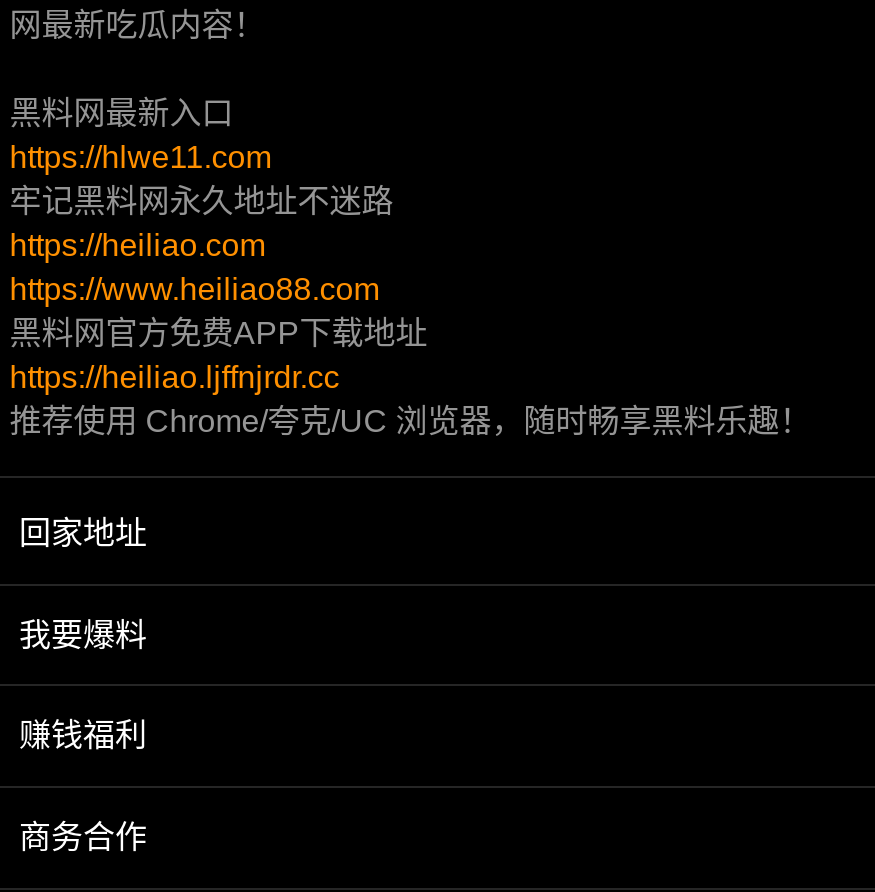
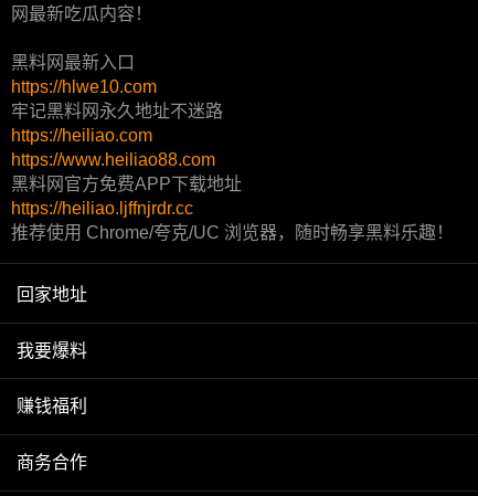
[9,140,271,174] https://hlwe11.com -> [11,77,157,96] https://hlwe10.com

